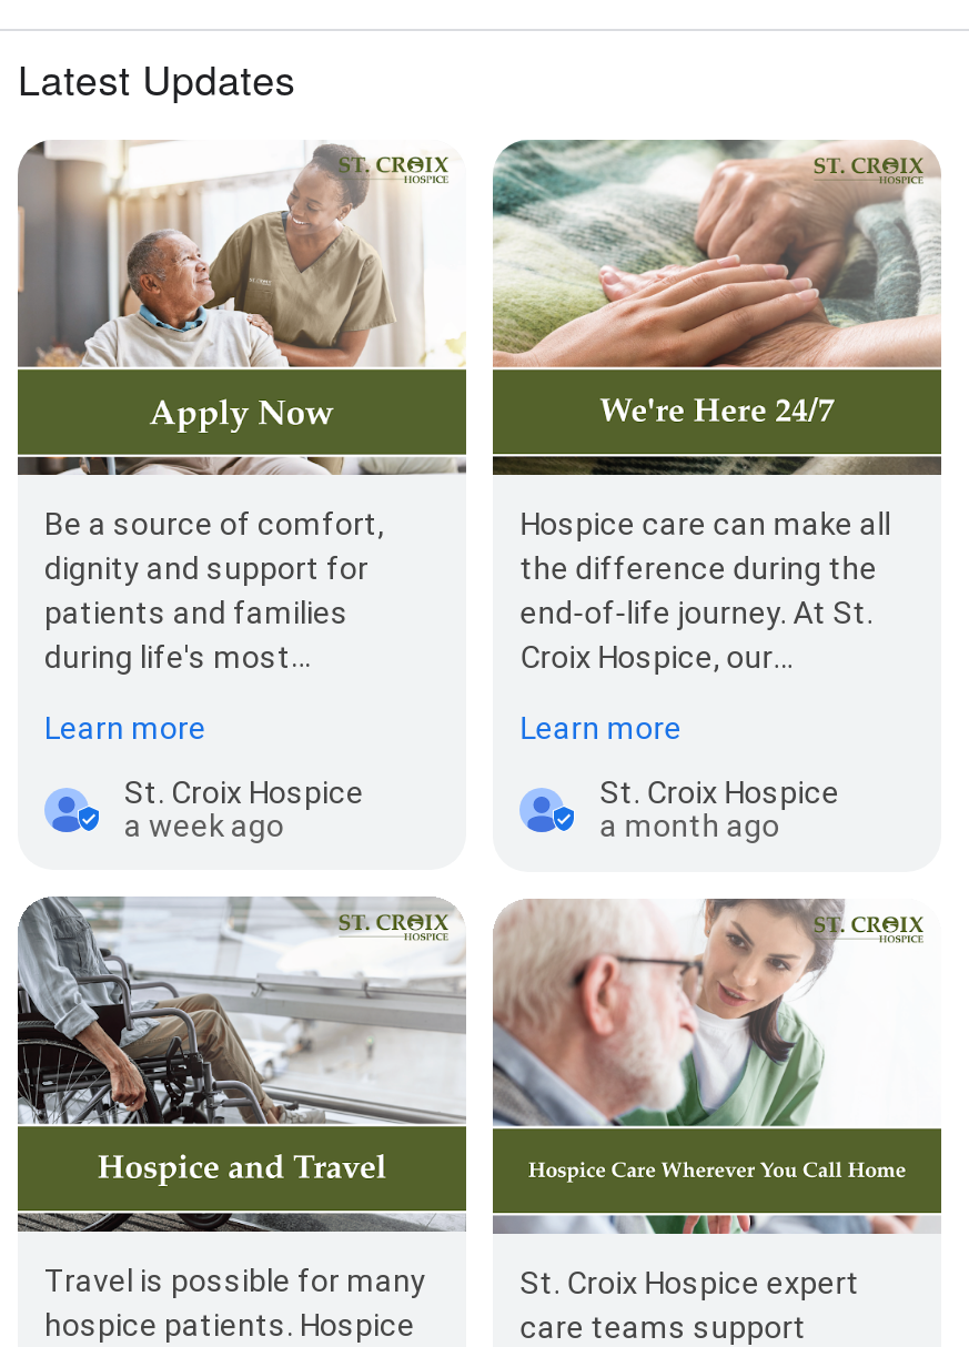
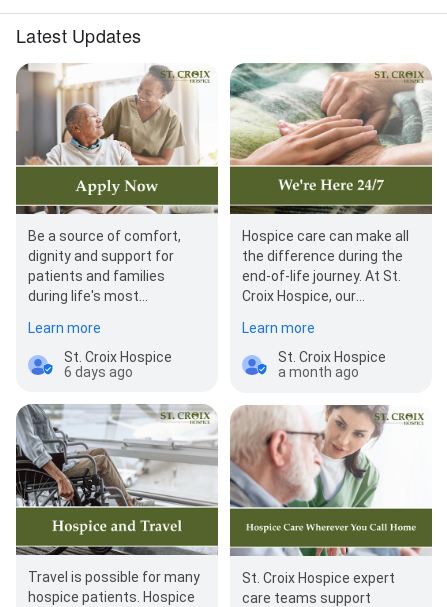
[124,807,284,842] a week ago -> [64,364,133,380] 6 days ago

